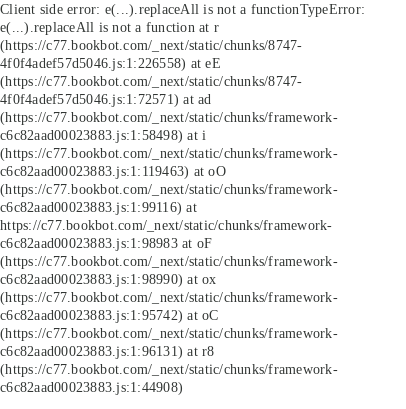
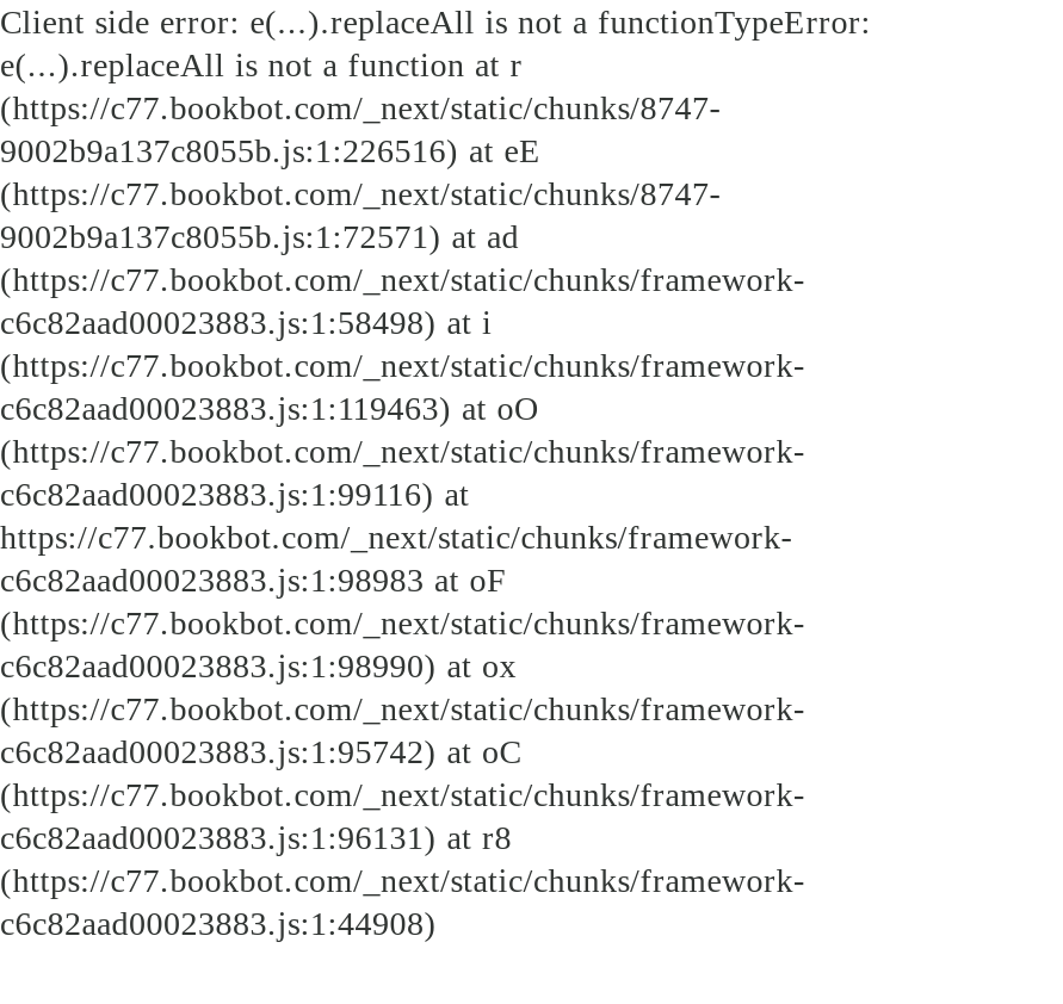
[0,55,221,71] 4f0f4adef57d5046.js:1:226558) at eE -> [0,131,541,169] 9002b9a137c8055b.js:1:226516) at eE
[0,91,211,107] 4f0f4adef57d5046.js:1:72571) at ad -> [0,217,519,255] 9002b9a137c8055b.js:1:72571) at ad

